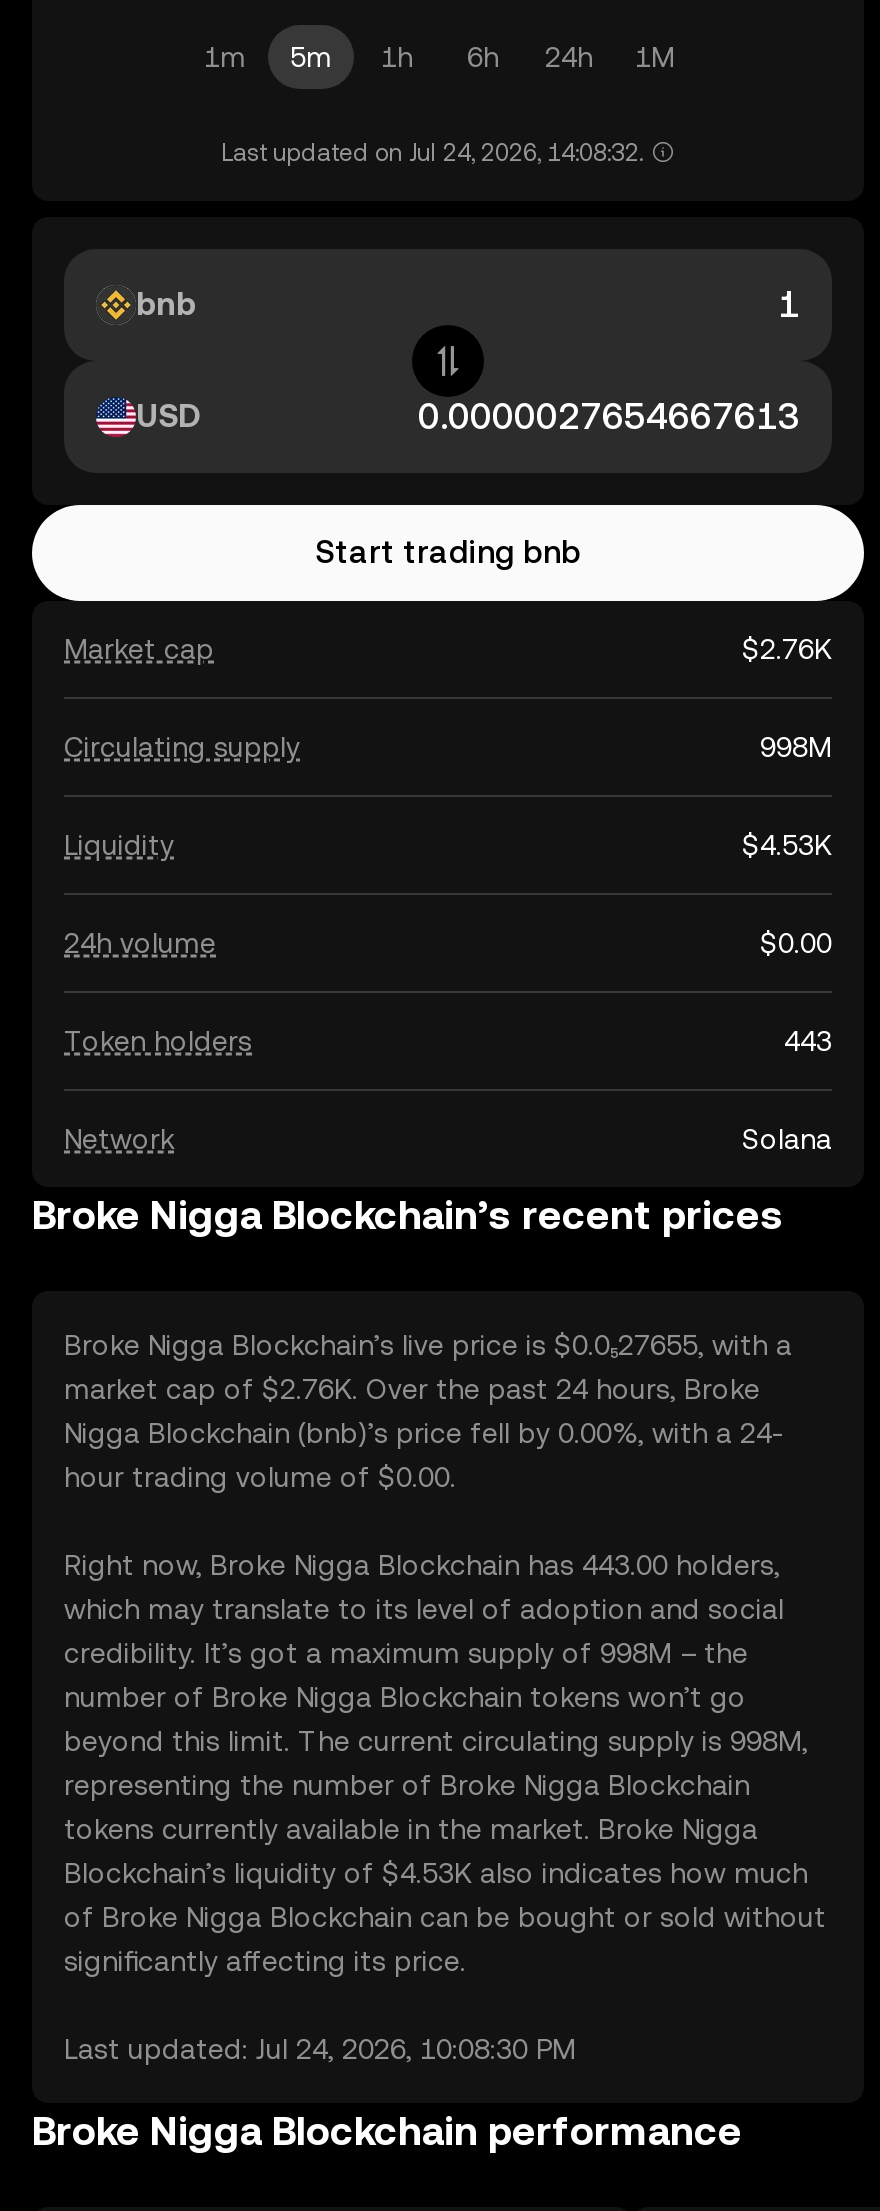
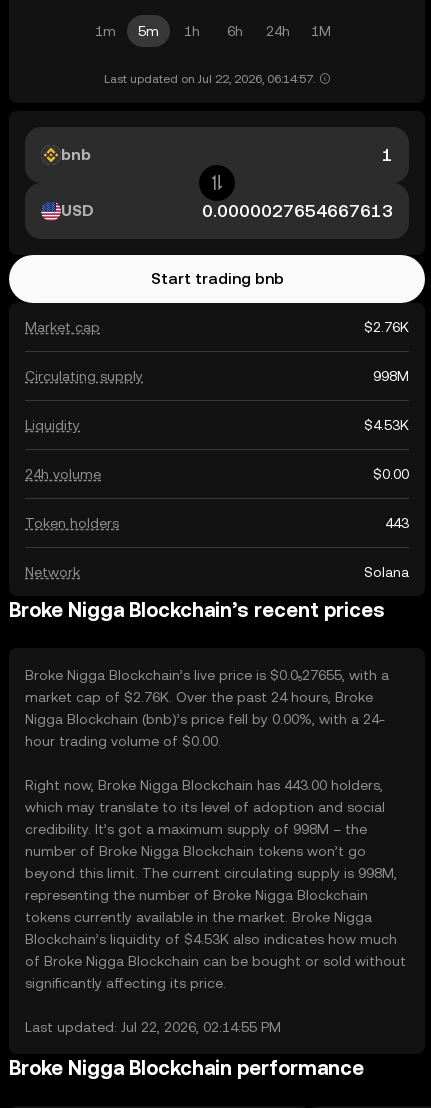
[221,139,643,167] Last updated on Jul 24, 2026, 14:08:32. -> [103,72,314,86] Last updated on Jul 22, 2026, 06:14:57.
[64,2033,576,2065] Last updated: Jul 24, 2026, 10:08:30 PM -> [25,1019,281,1035] Last updated: Jul 22, 2026, 02:14:55 PM

